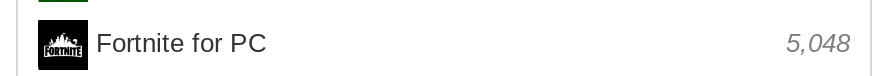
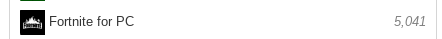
[786,28,850,58] 5,048 -> [394,14,426,29] 5,041

